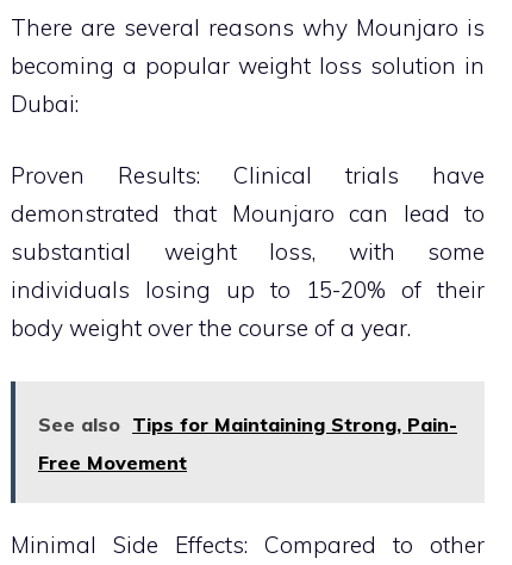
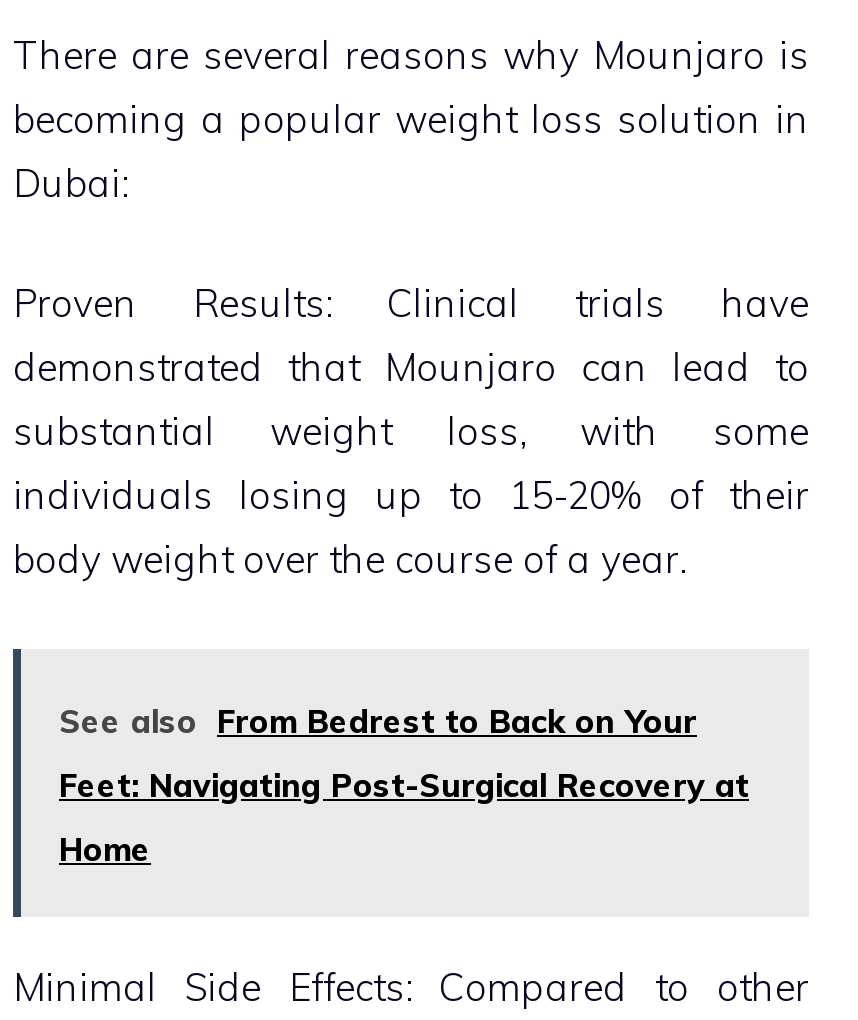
[38,412,457,474] See also Tips for Maintaining Strong, Pain- | Free Movement -> [59,701,749,869] See also From Bedrest to Back on Your | Feet: Navigating Post-Surgical Recovery at | Home

